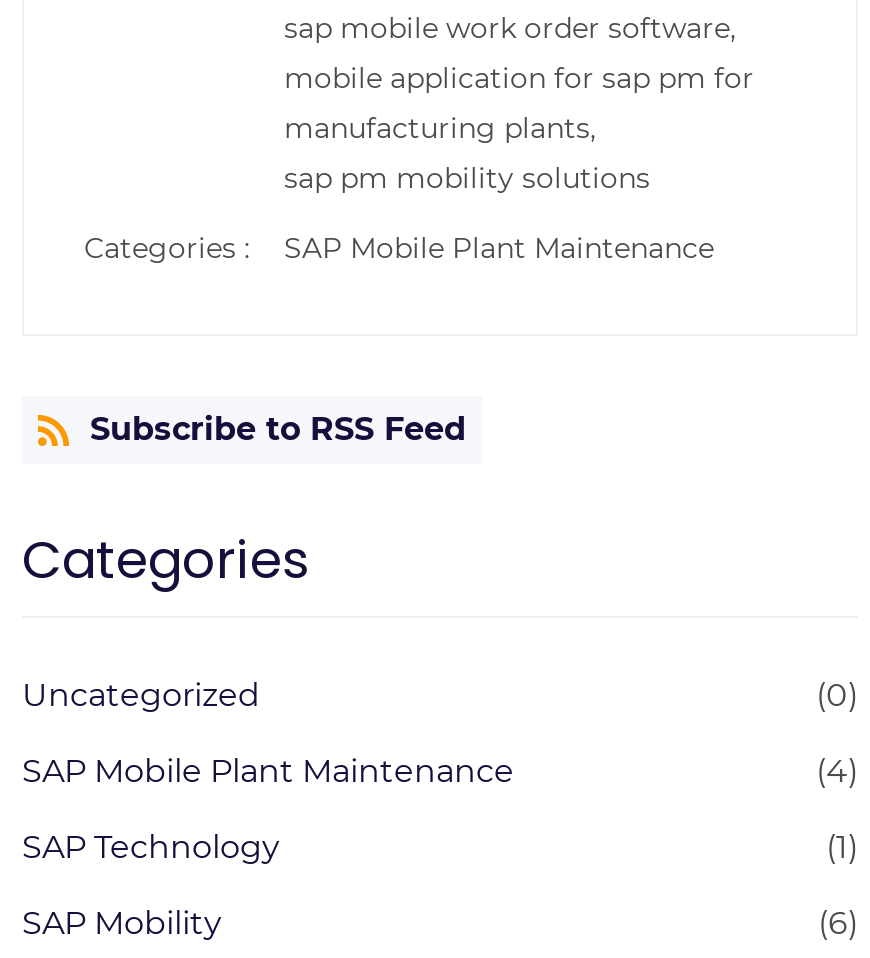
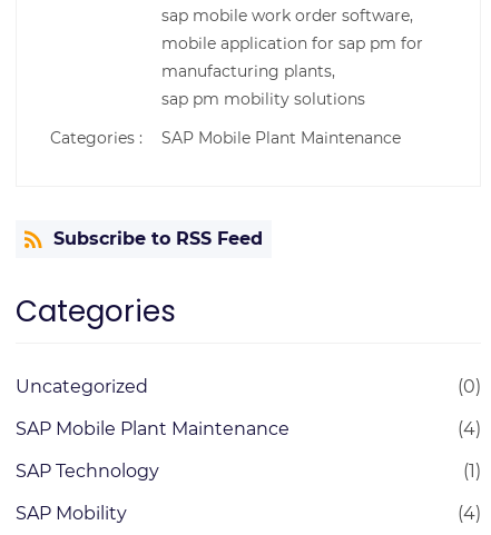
[818,904,858,942] (6) -> [458,503,481,524] (4)

